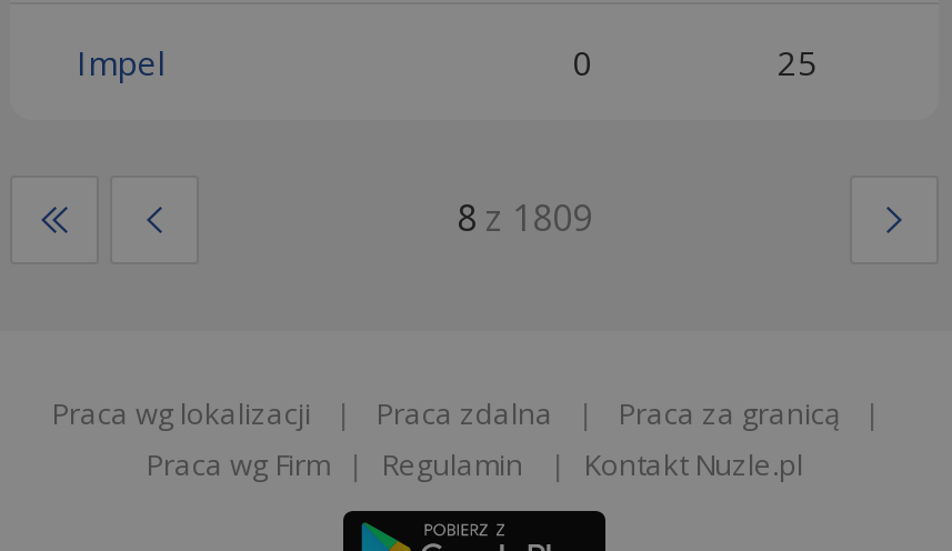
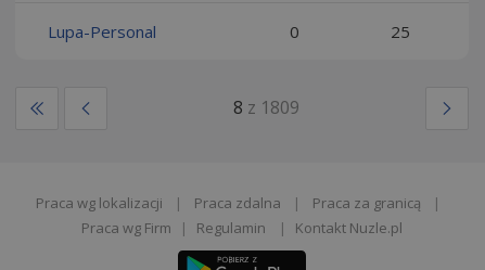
[77,40,163,84] Impel -> [48,21,156,42] Lupa-Personal

